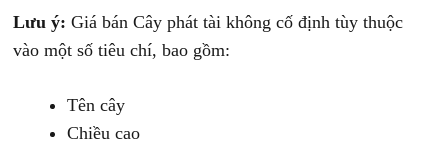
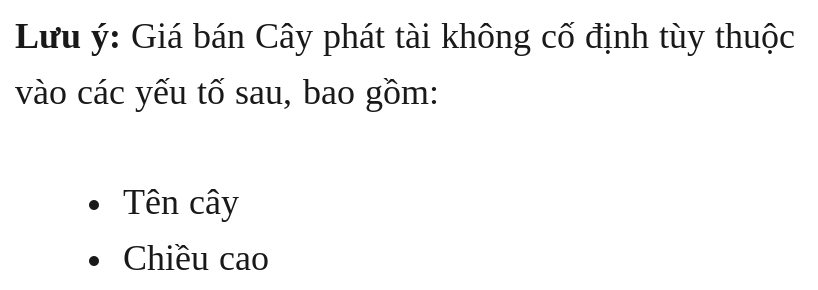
[13,40,230,60] vào một số tiêu chí, bao gồm: -> [15,72,439,112] vào các yếu tố sau, bao gồm:

